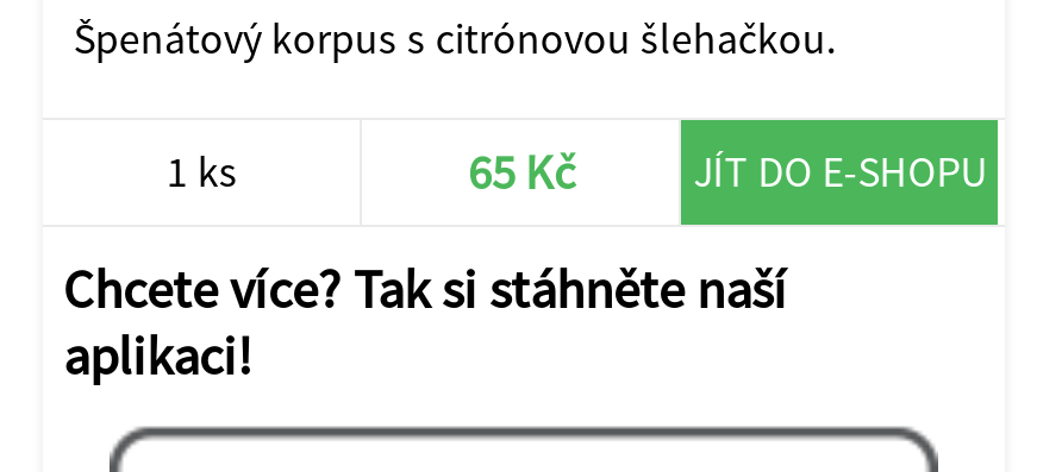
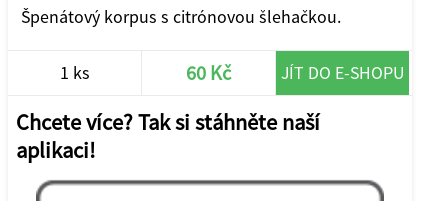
[468,141,575,202] 65 Kč -> [186,60,231,86] 60 Kč

